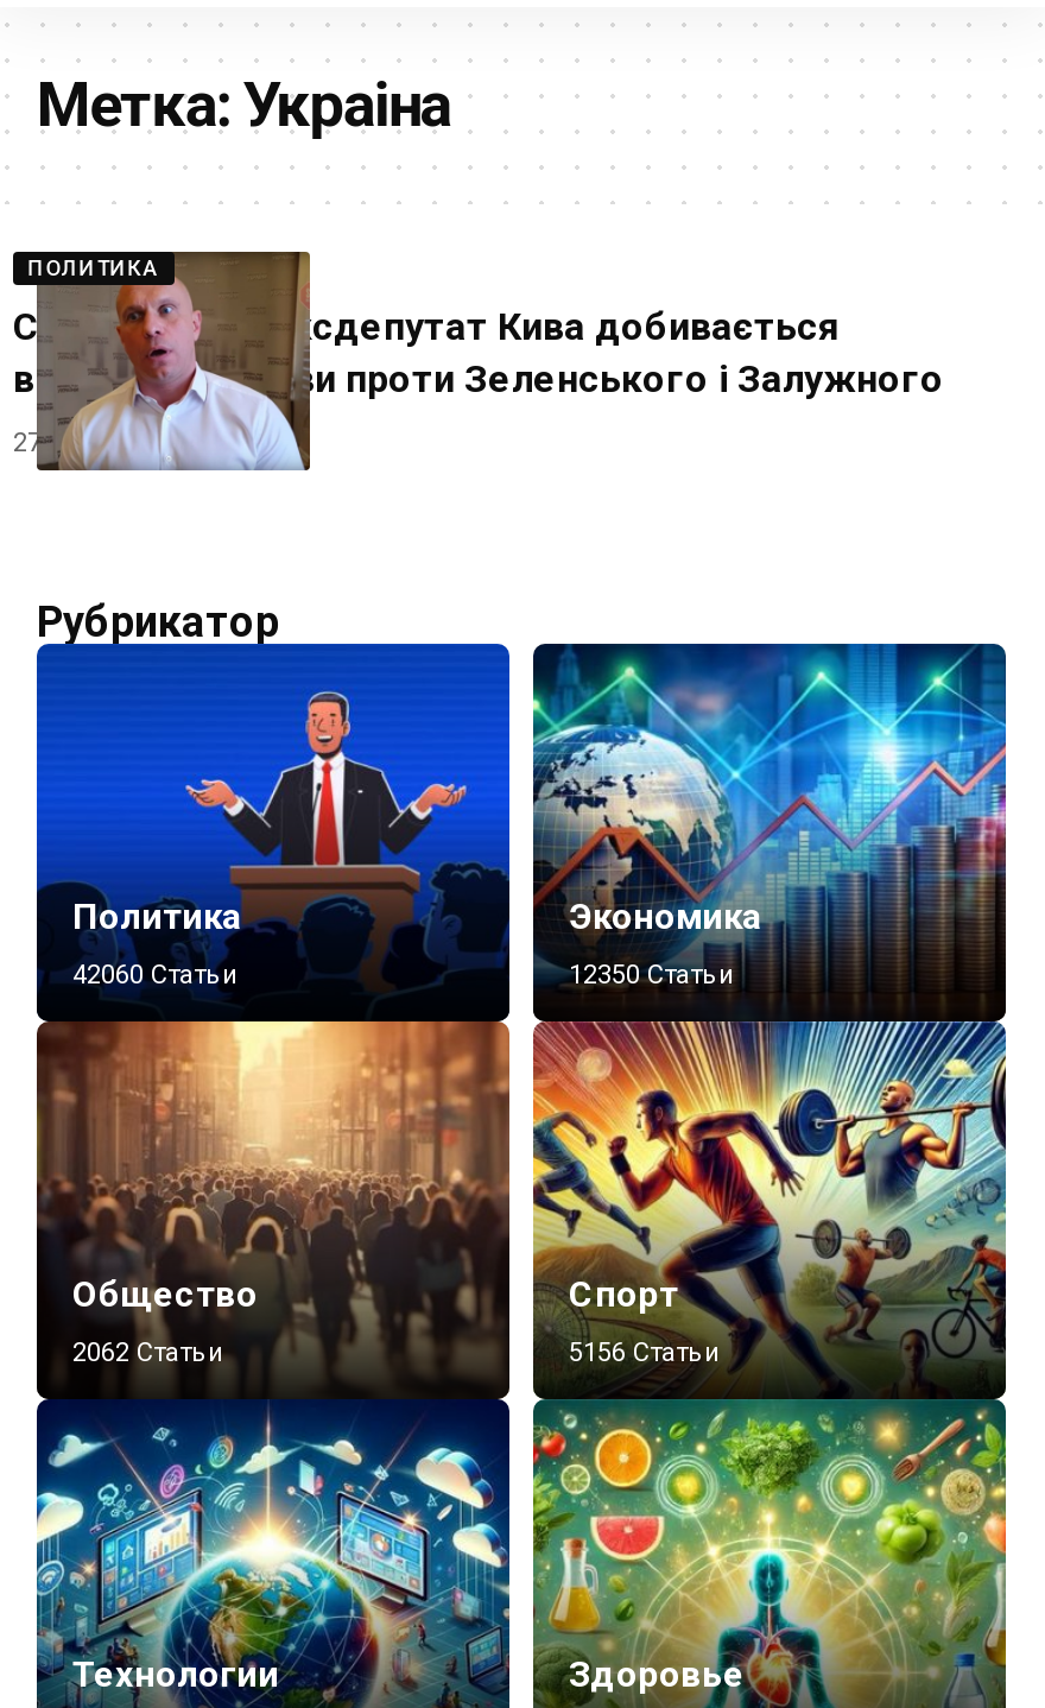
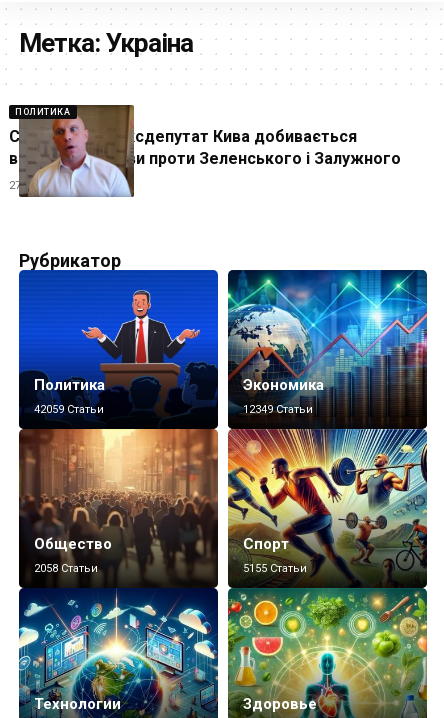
[72,960,239,991] 42060 Статьи -> [34,403,104,416] 42059 Статьи
[569,960,735,991] 12350 Статьи -> [243,403,313,416] 12349 Статьи
[72,1338,224,1369] 2062 Статьи -> [34,562,98,575] 2058 Статьи
[569,1338,721,1369] 5156 Статьи -> [243,562,307,575] 5155 Статьи

